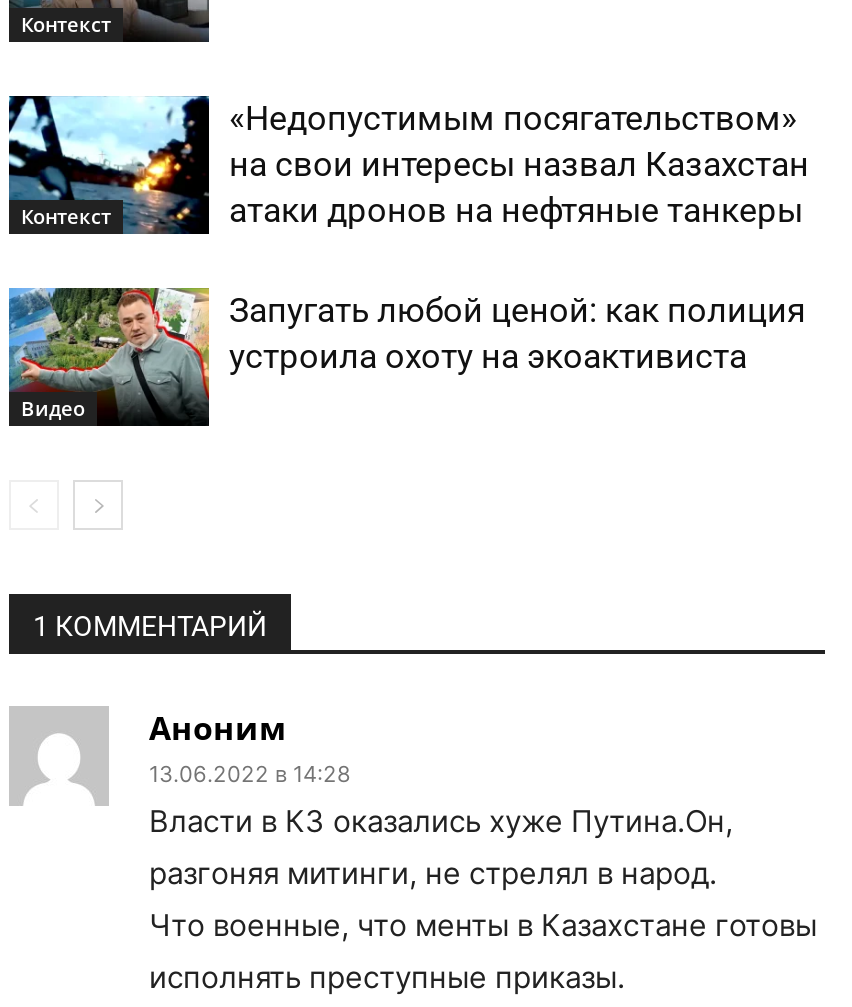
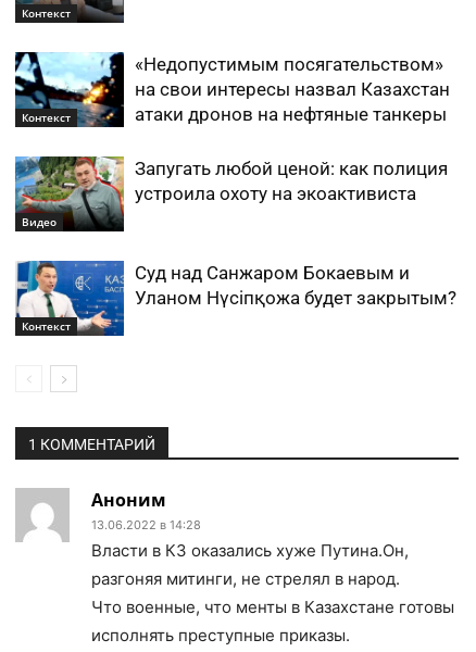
none -> [16,260,125,337] [image] | Контекст
none -> [135,262,456,309] Суд над Санжаром Бокаевым и | Уланом Нүсiпқожа будет закрытым?

